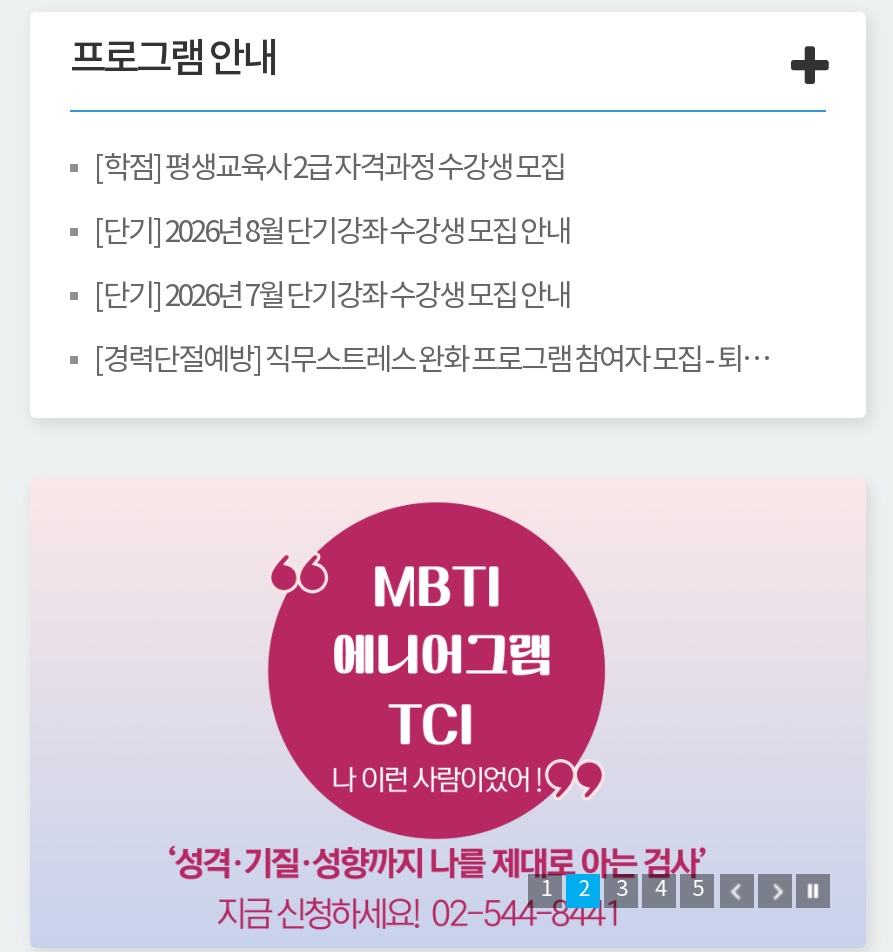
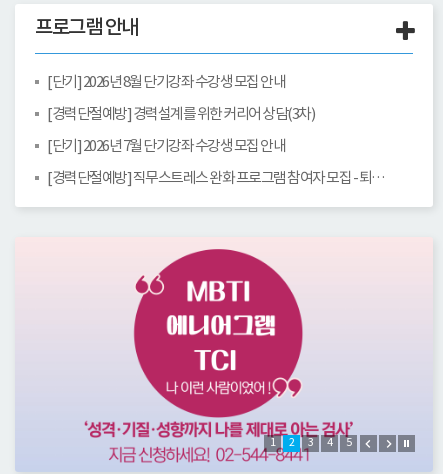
[94,148,565,186] [학점] 평생교육사 2급 자격과정 수강생 모집 -> none
none -> [47,104,314,123] [경력단절예방] 경력설계를 위한 커리어 상담(3차)
moved [94,212,570,250] -> [47,72,285,91]: [단기] 2026년 8월 단기강좌 수강생 모집 안내

